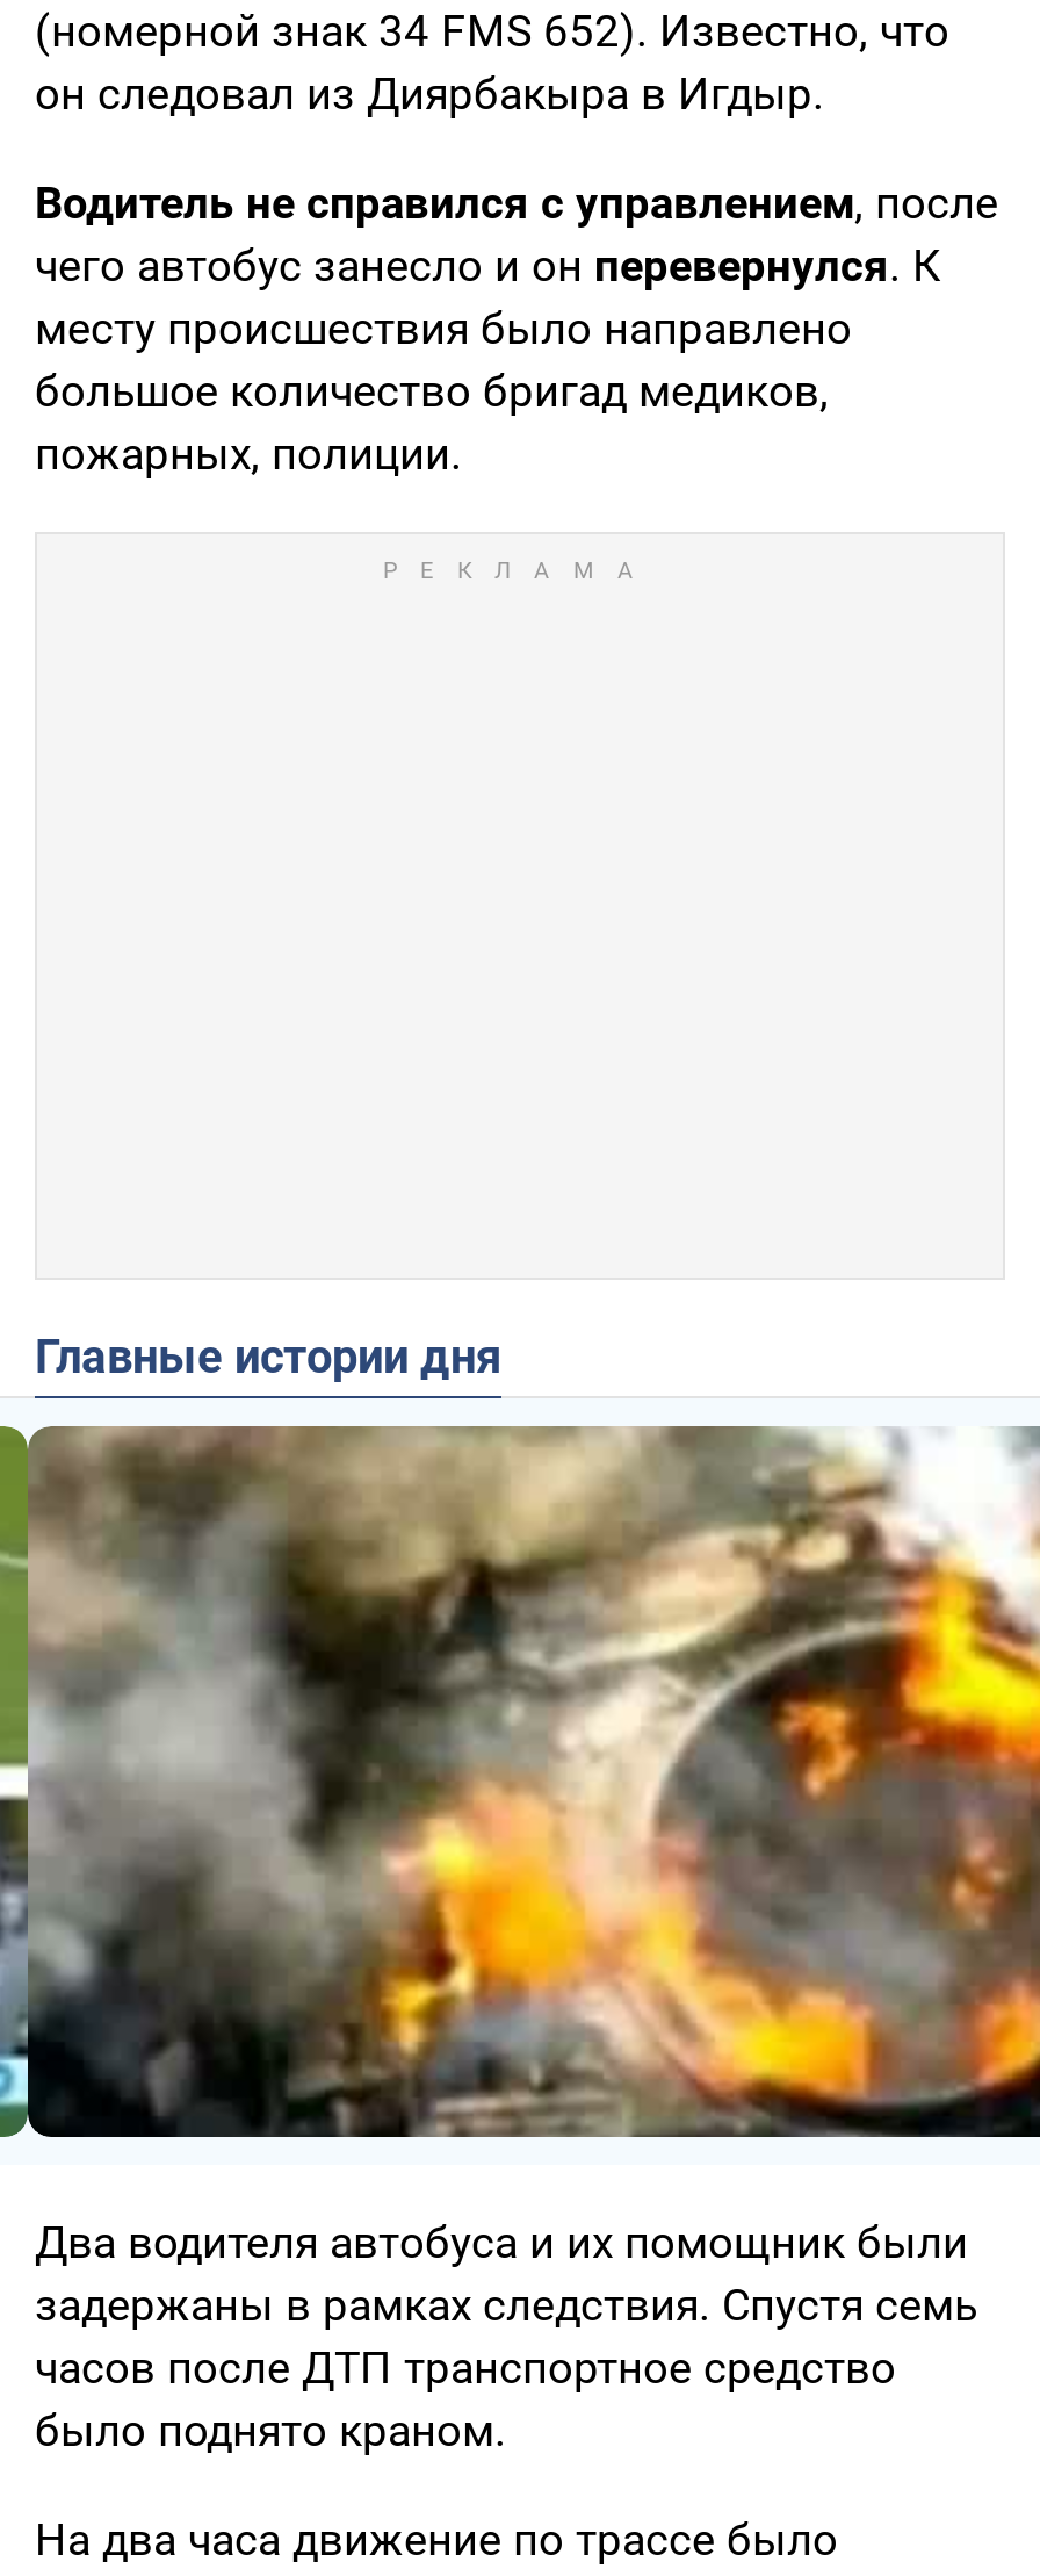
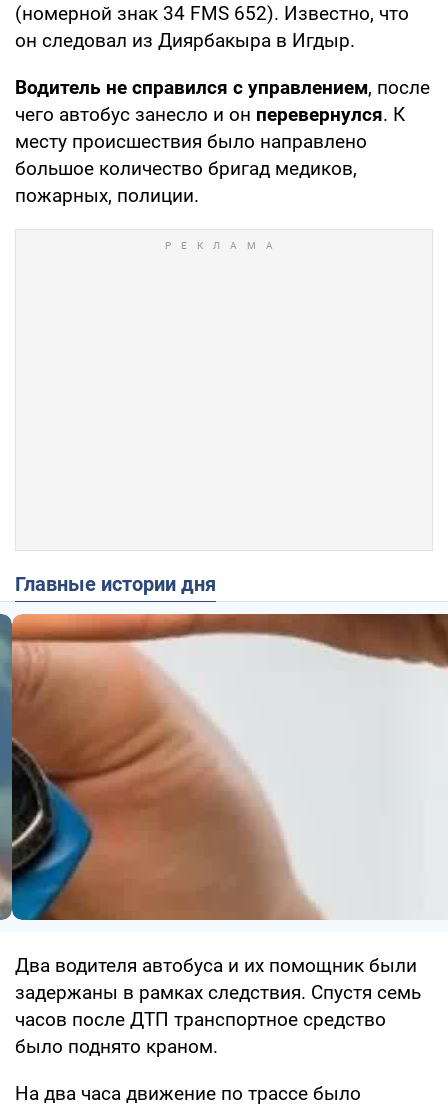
[7,1424,1033,2139] [image] -> [3,613,445,921] [image]

